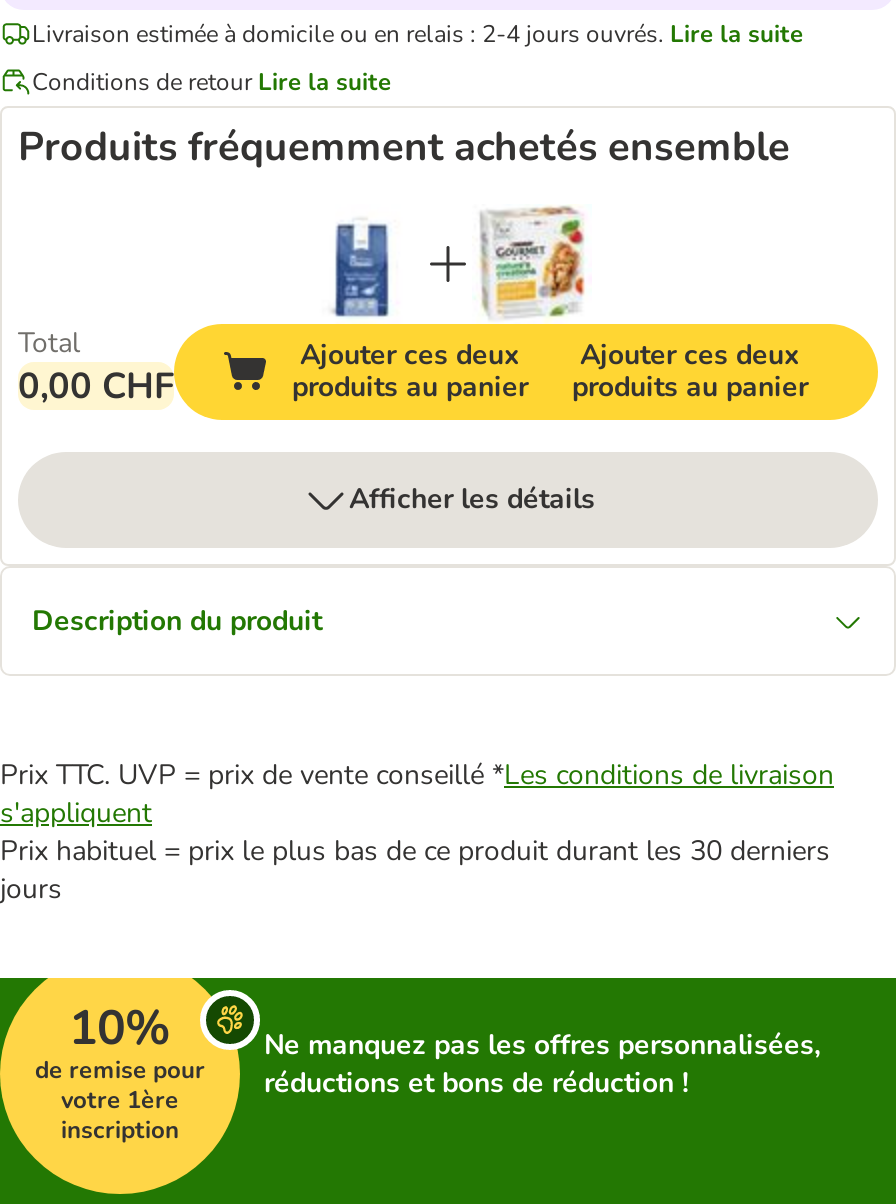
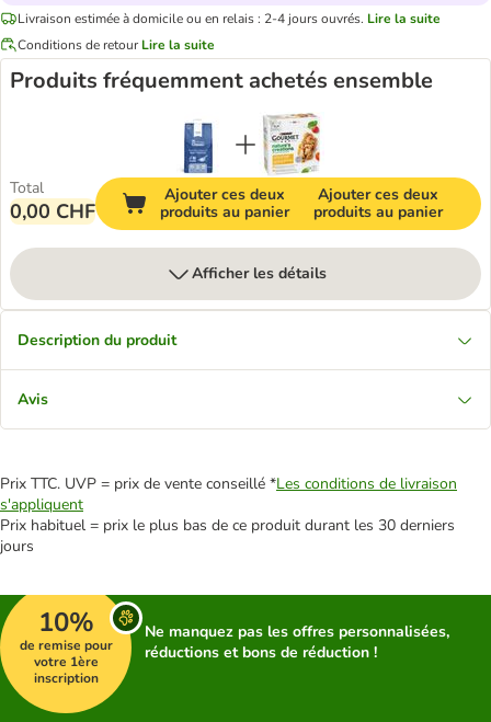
none -> [18,389,48,410] Avis

